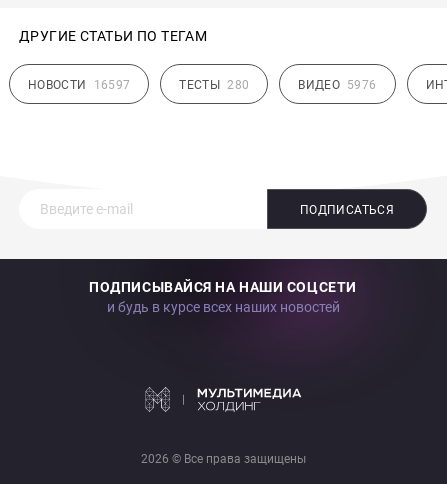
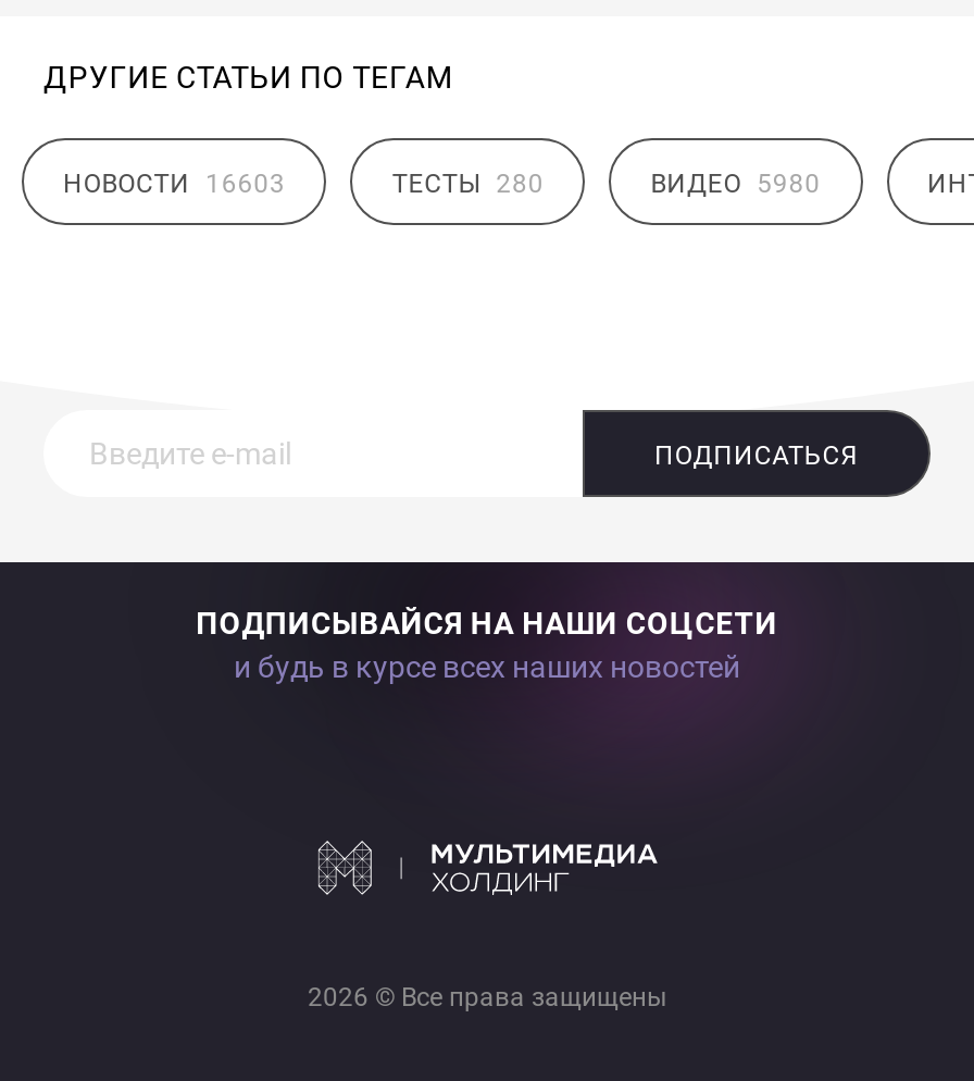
[28,78,130,92] НОВОСТИ 16597 -> [63,169,285,199] НОВОСТИ 16603
[298,78,376,92] ВИДЕО 5976 -> [650,169,821,199] ВИДЕО 5980

